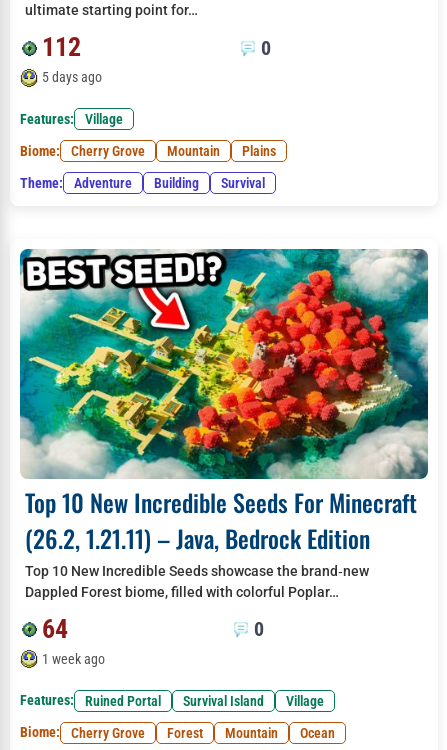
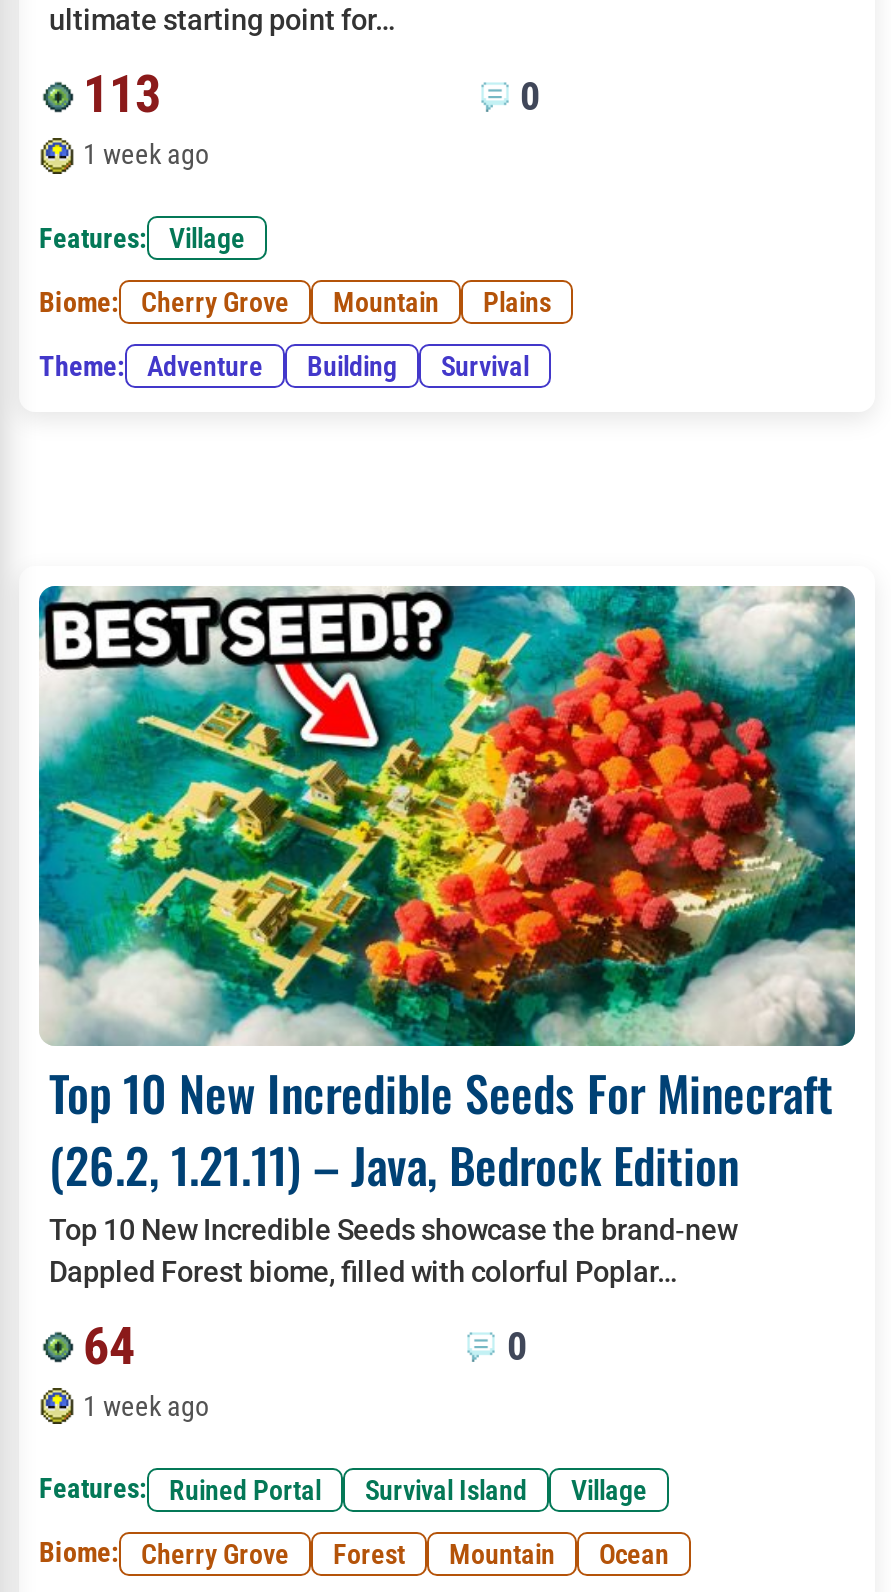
[42,32,81,62] 112 -> [83,65,161,125] 113
[42,69,102,85] 5 days ago -> [83,139,209,171] 1 week ago

